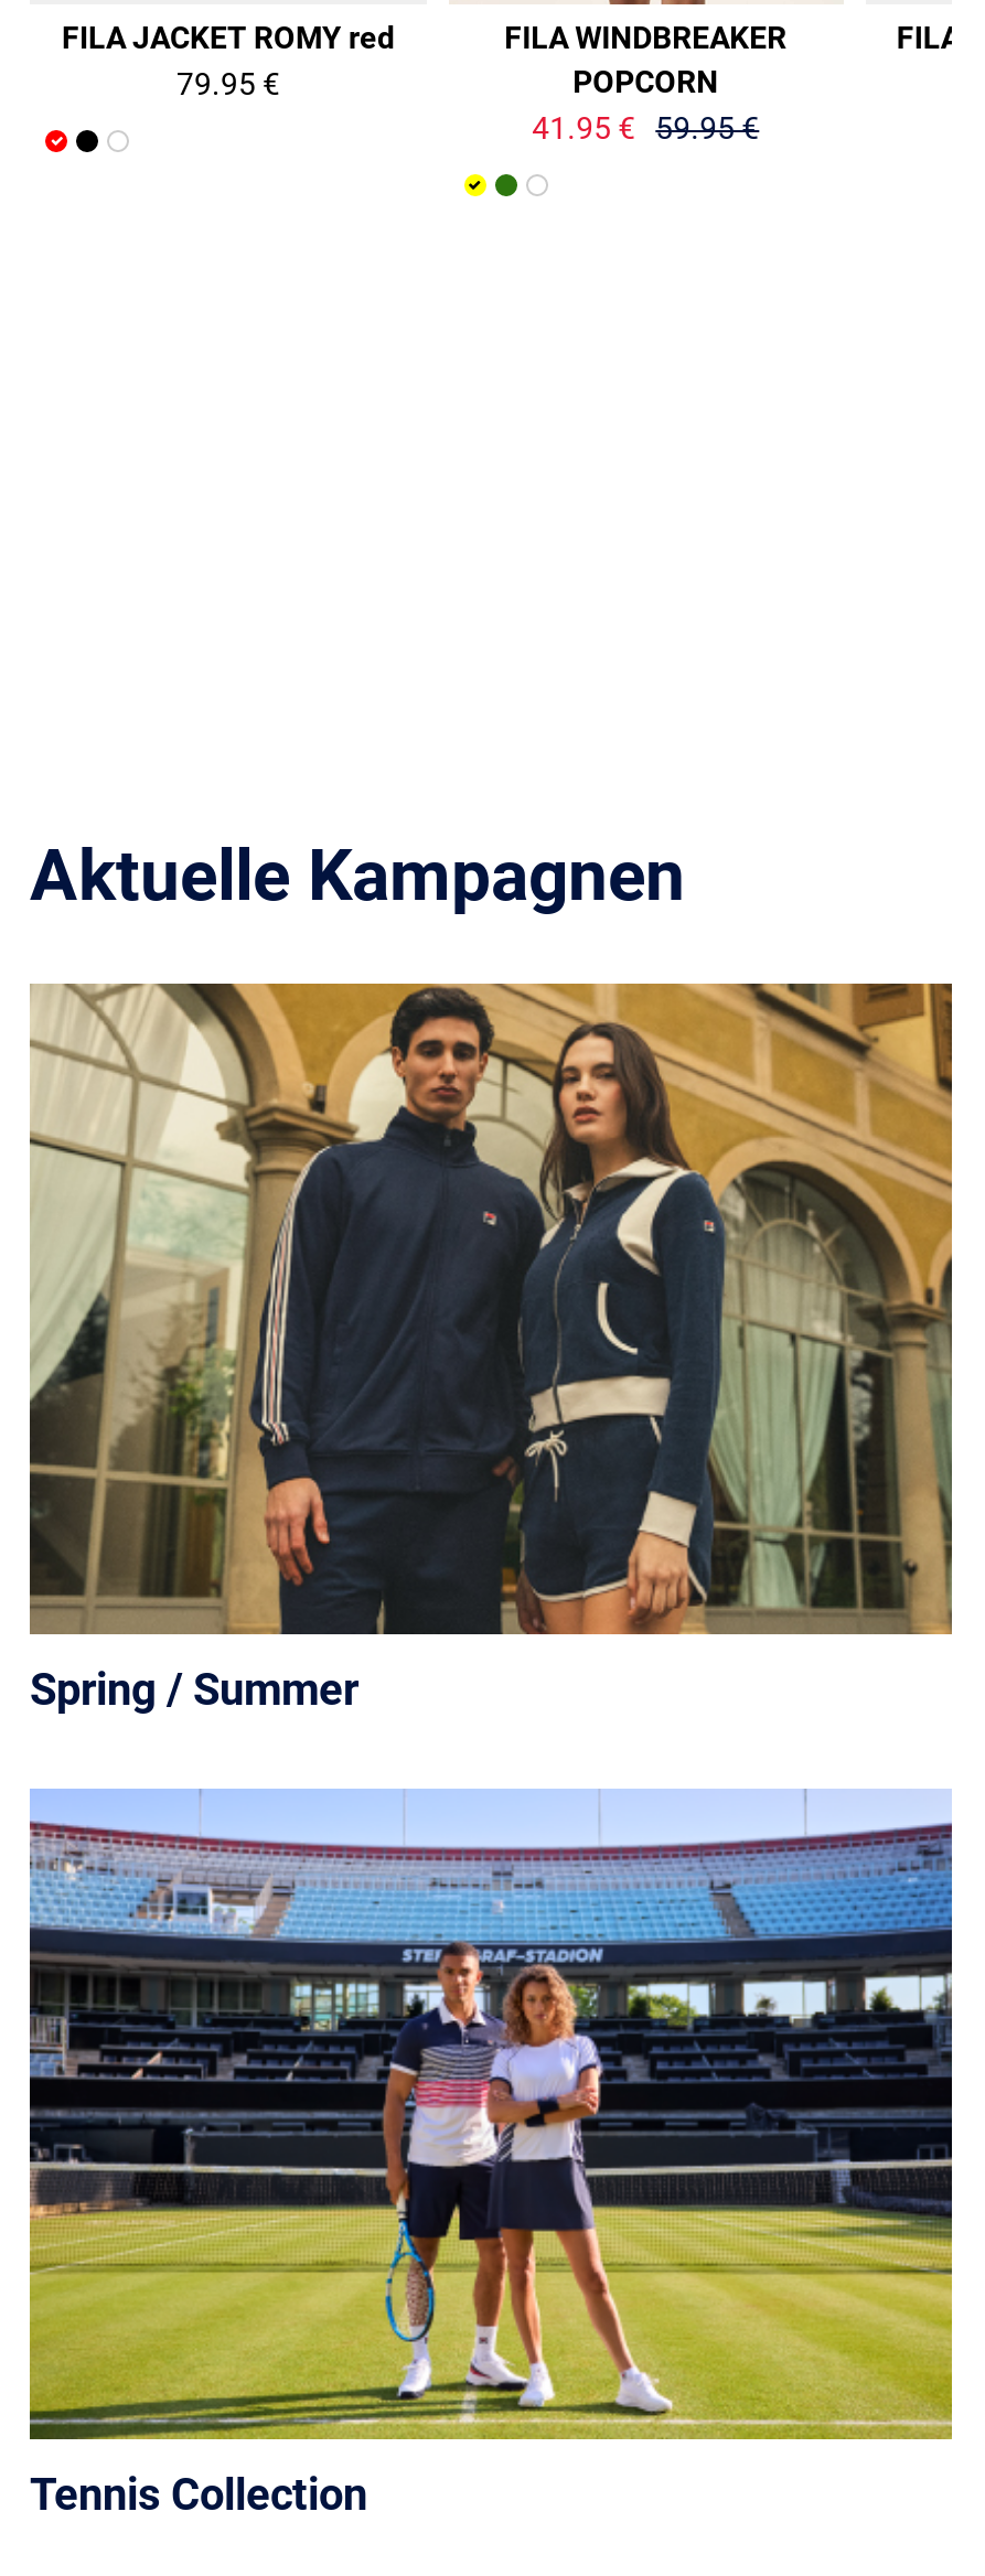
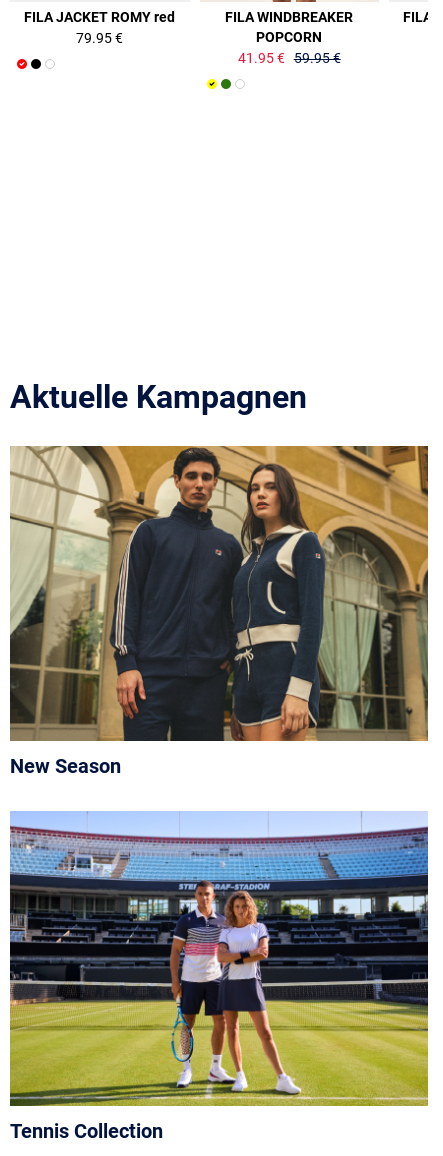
[30,1663,358,1716] Spring / Summer -> [10,754,121,778] New Season

